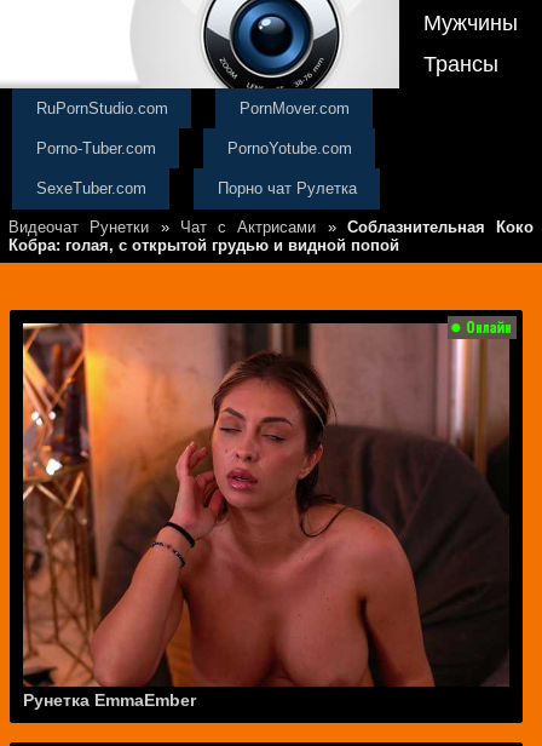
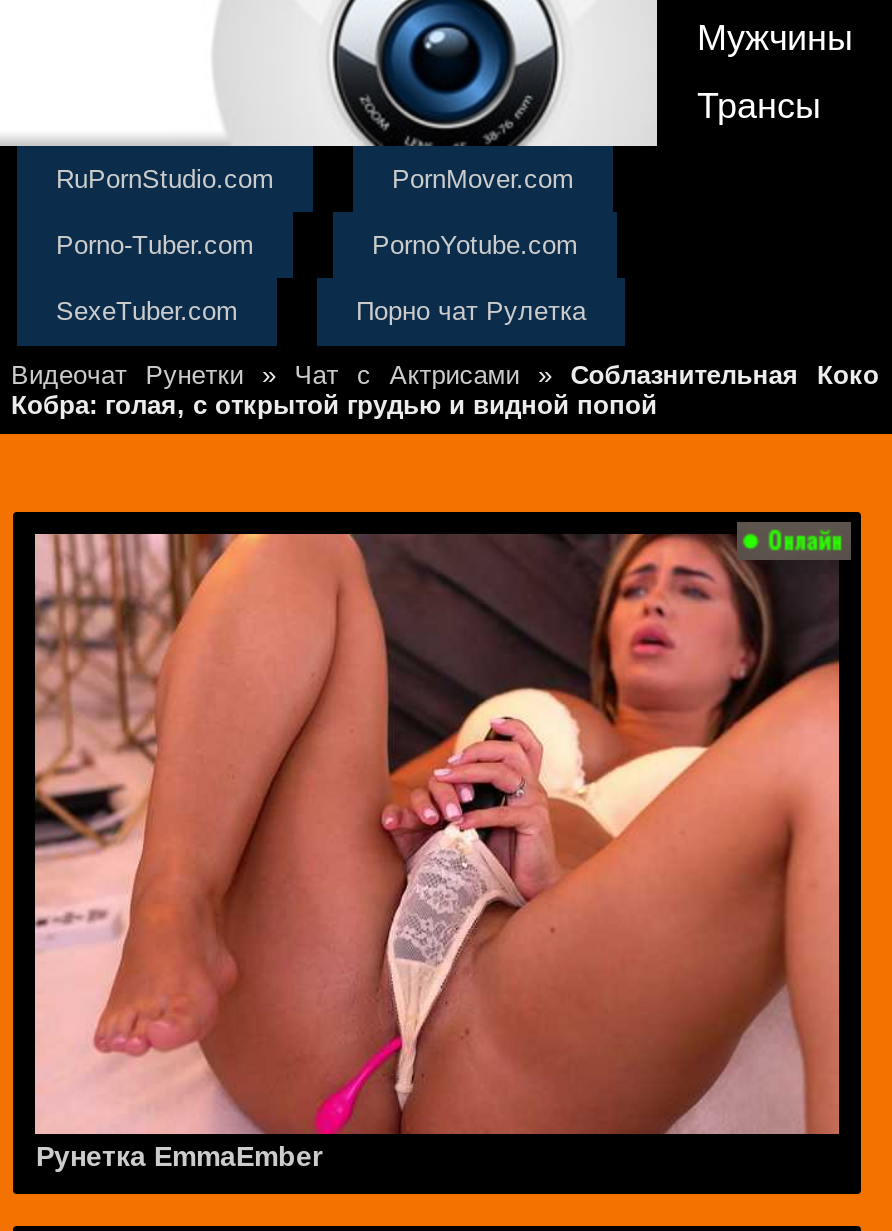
[22,322,509,688] [image] -> [33,532,841,1136] [image]

